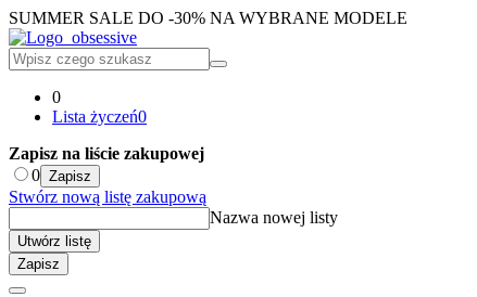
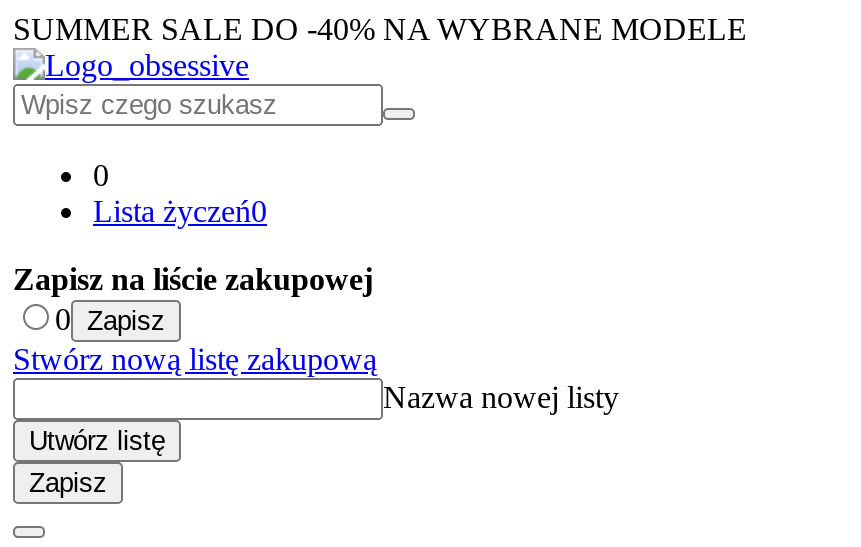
[9,9,407,27] SUMMER SALE DO -30% NA WYBRANE MODELE -> [13,12,747,46] SUMMER SALE DO -40% NA WYBRANE MODELE

